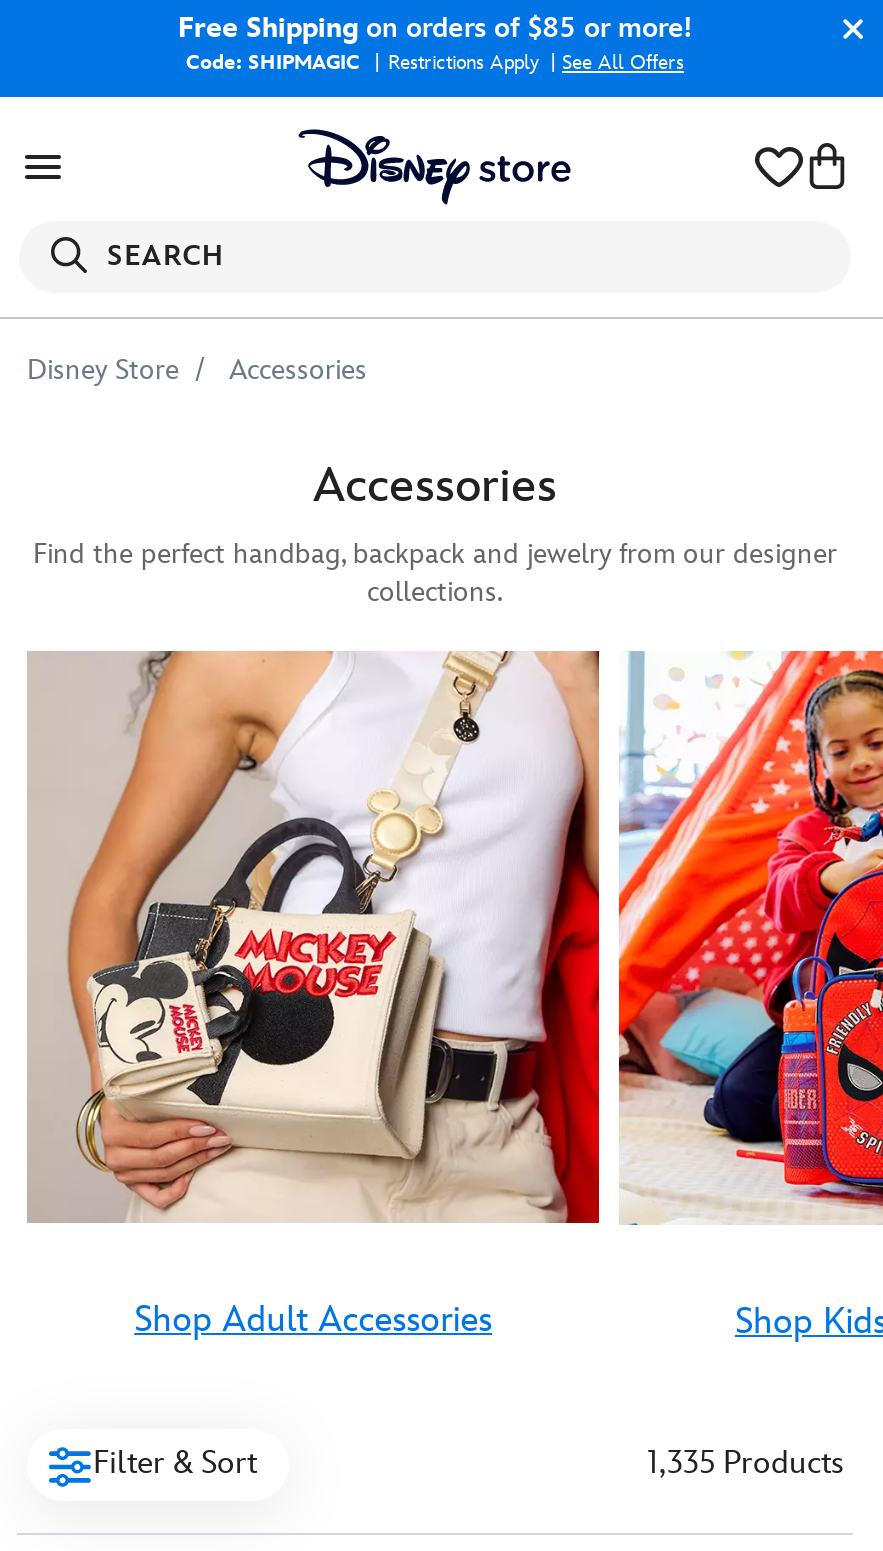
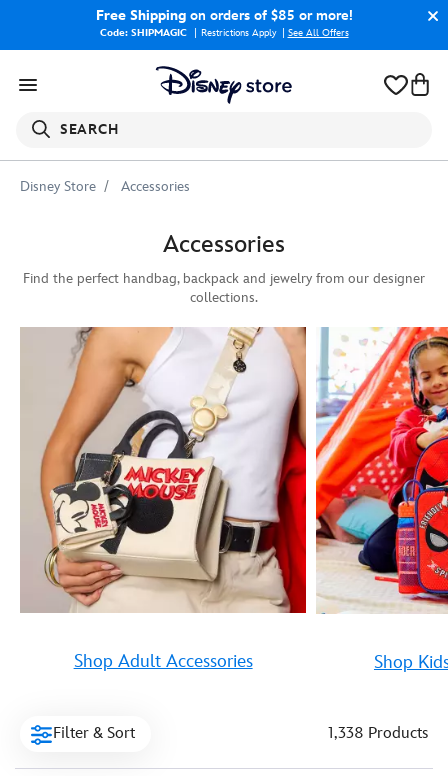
[647,1444,843,1482] 1,335 Products -> [328,724,428,743] 1,338 Products

